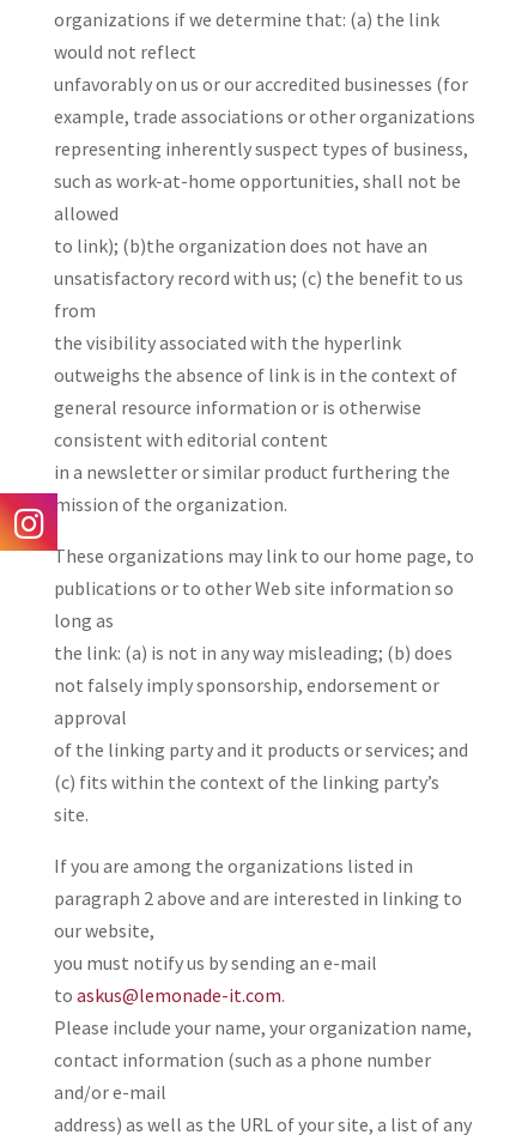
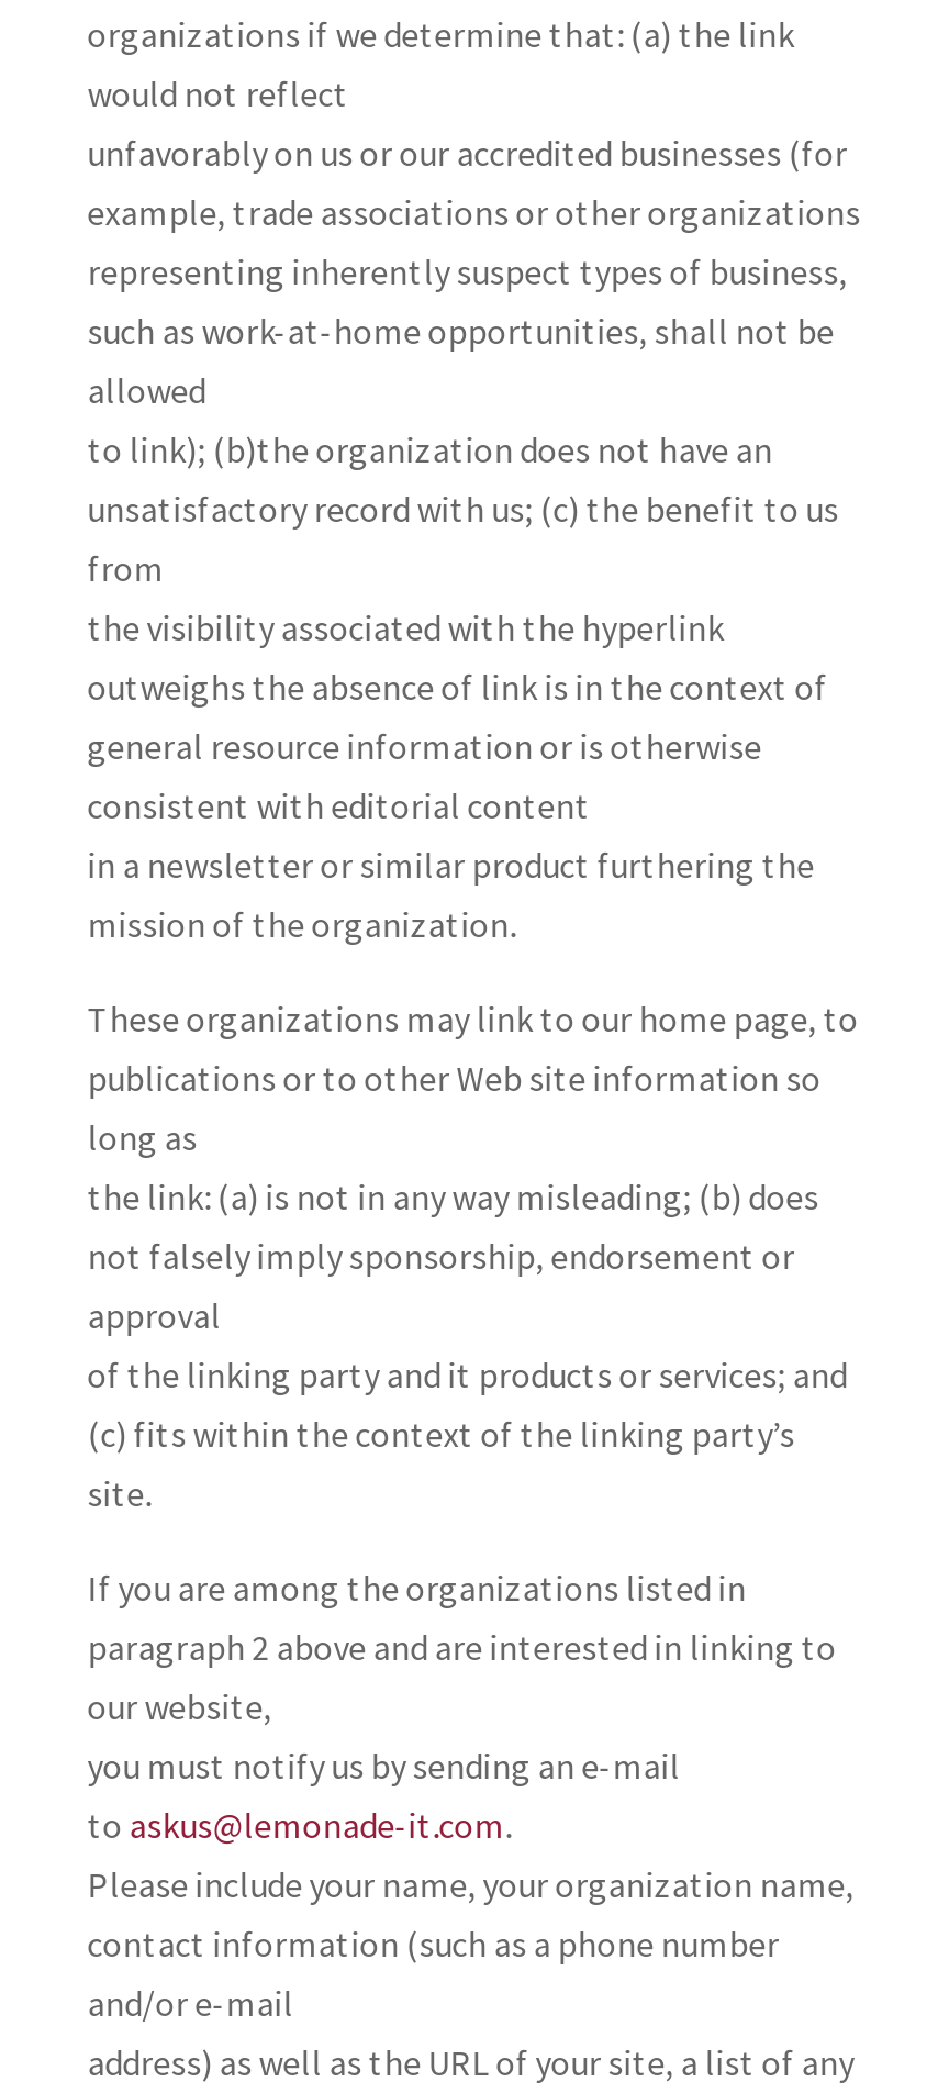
[4,491,60,553] [image] -> none

